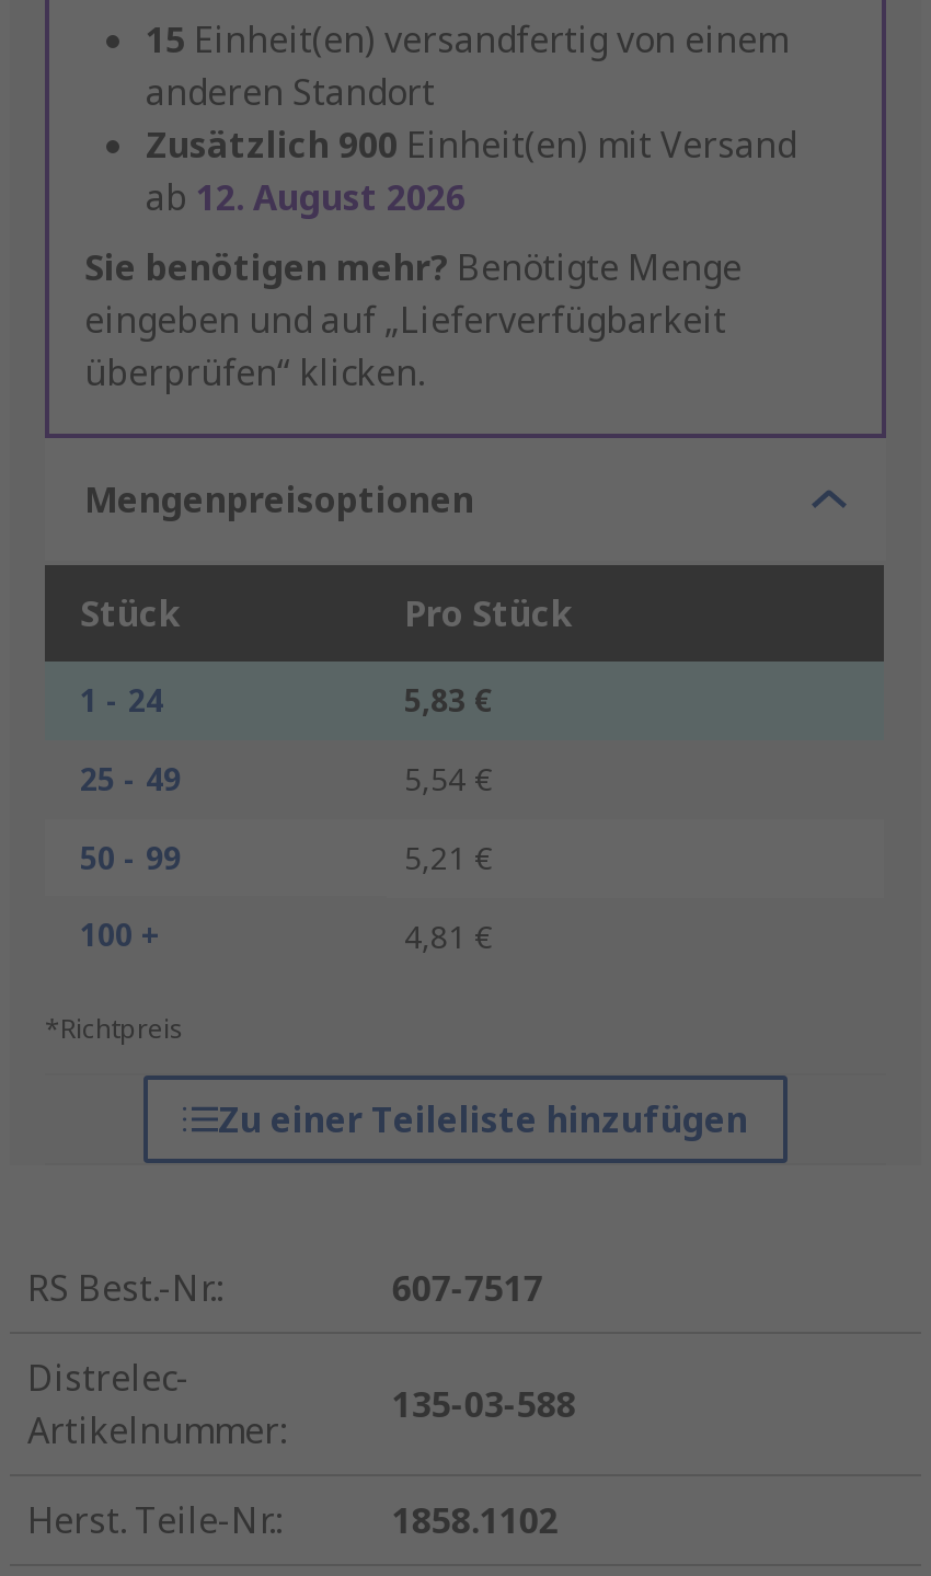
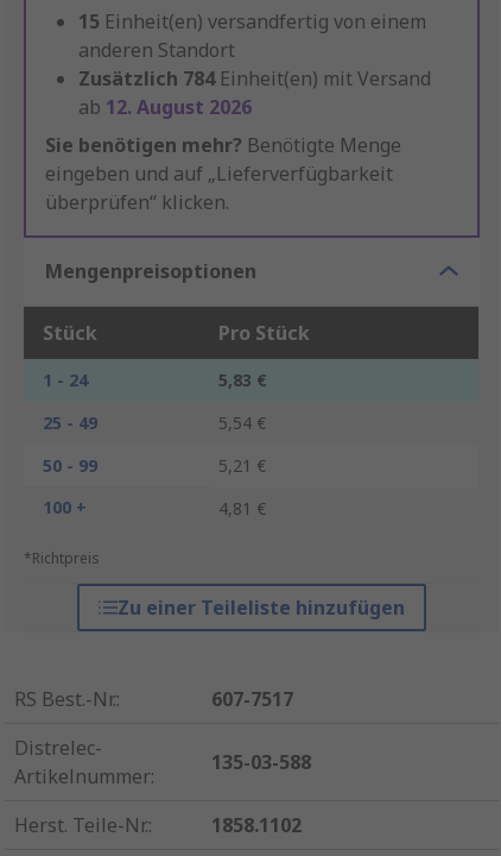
[146,122,796,170] Zusätzlich 900 Einheit(en) mit Versand -> [78,66,431,92] Zusätzlich 784 Einheit(en) mit Versand

